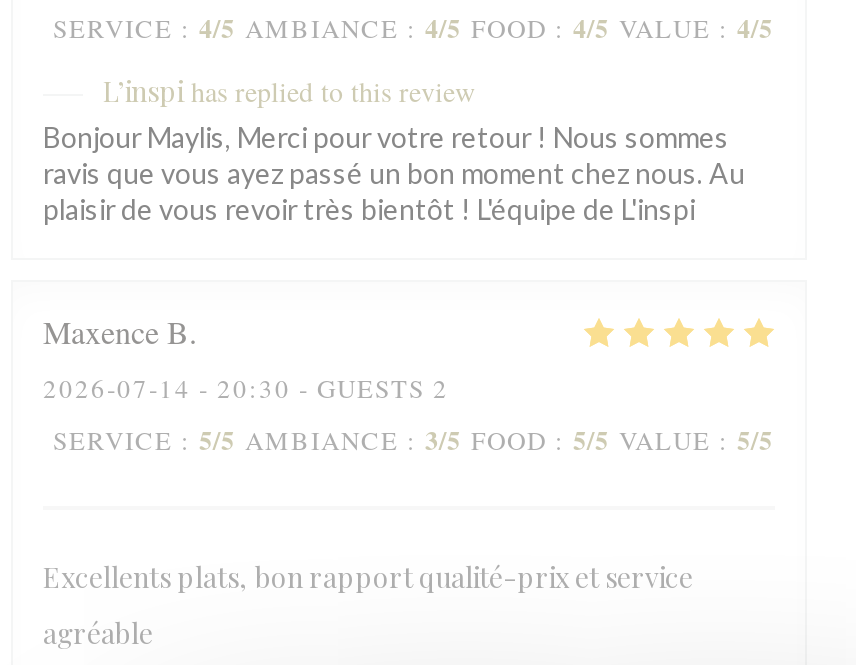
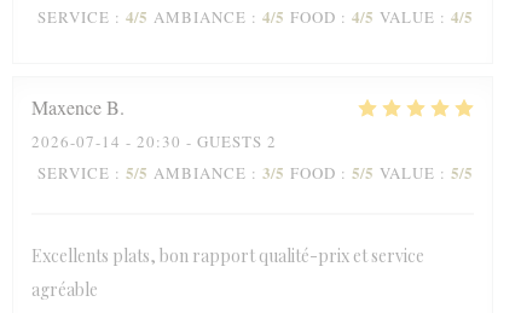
[43,72,745,226] L’inspi has replied to this review | Bonjour Maylis, Merci pour votre retour ! Nous sommes | ravis que vous ayez passé un bon moment chez nous. Au | plaisir de vous revoir très bientôt ! L'équipe de L'inspi -> none

